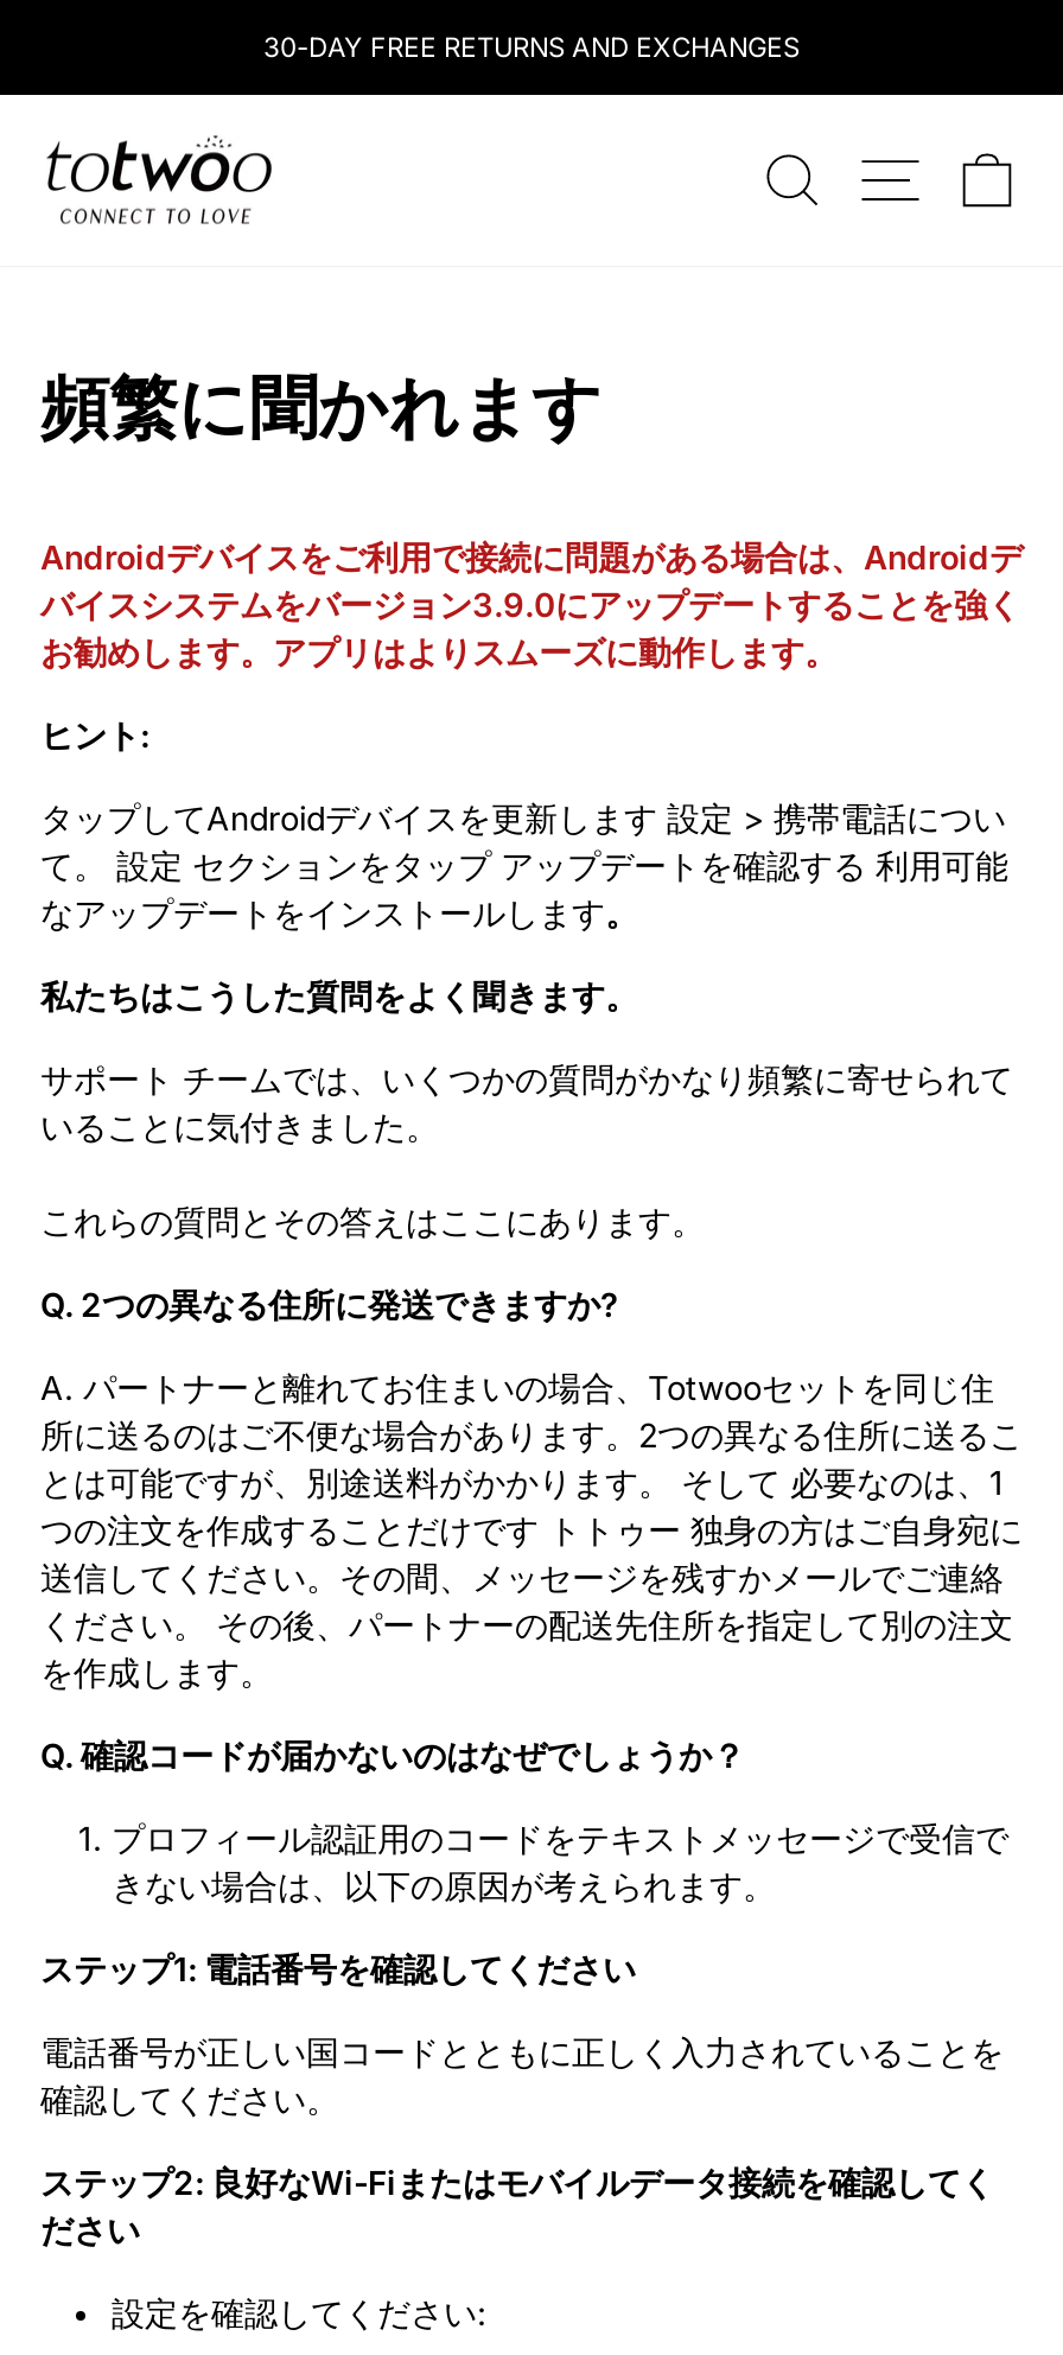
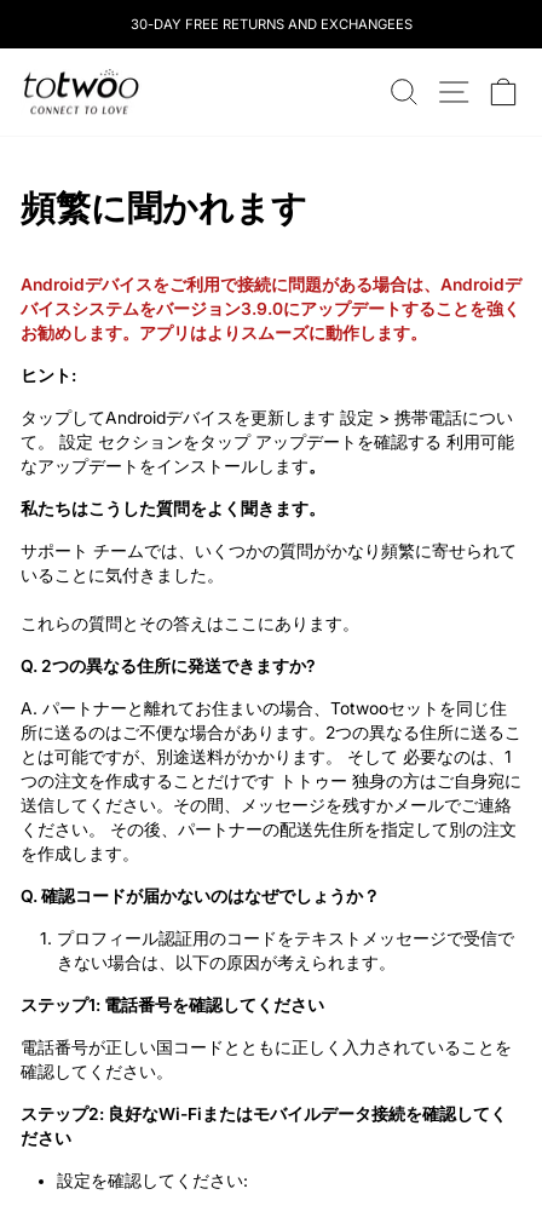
[263,31,800,64] 30-DAY FREE RETURNS AND EXCHANGES -> [130,16,412,33] 30-DAY FREE RETURNS AND EXCHANGEES

